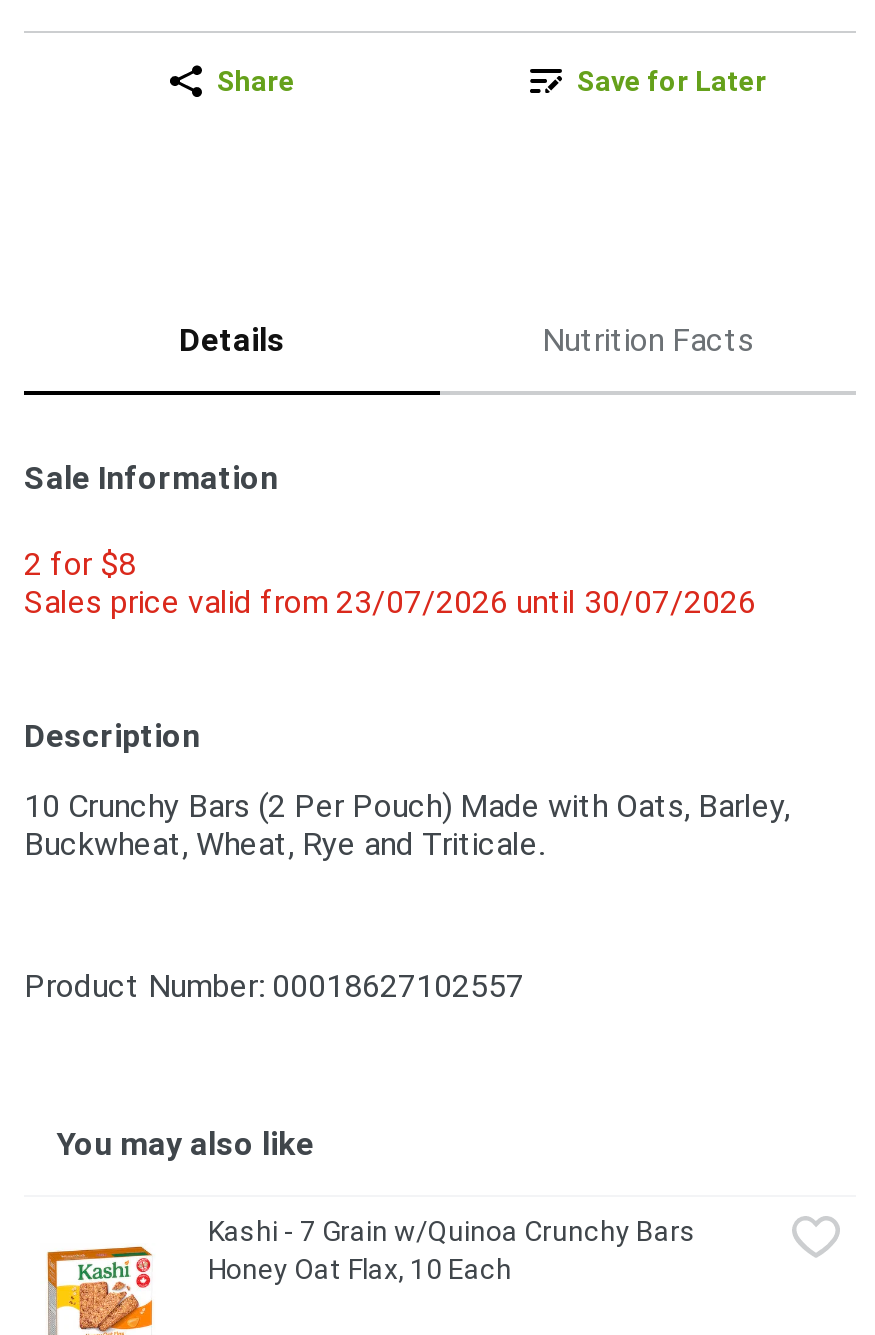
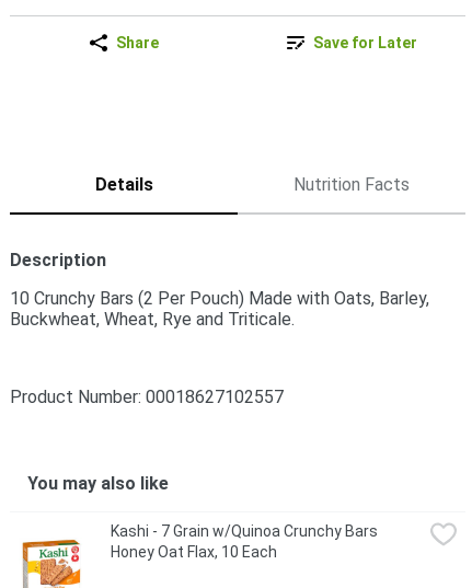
[24,459,756,621] Sale Information | 2 for $8 | Sales price valid from 23/07/2026 until 30/07/2026 -> none

